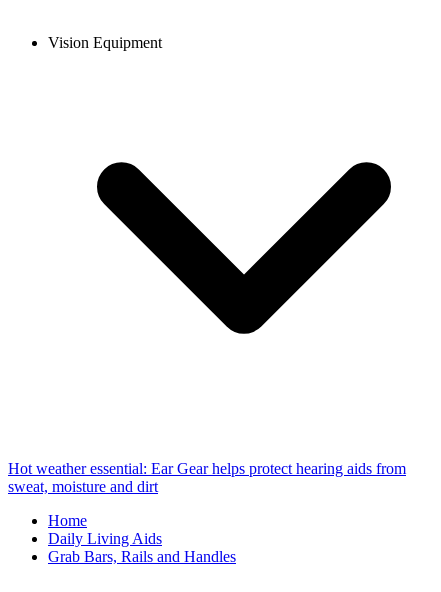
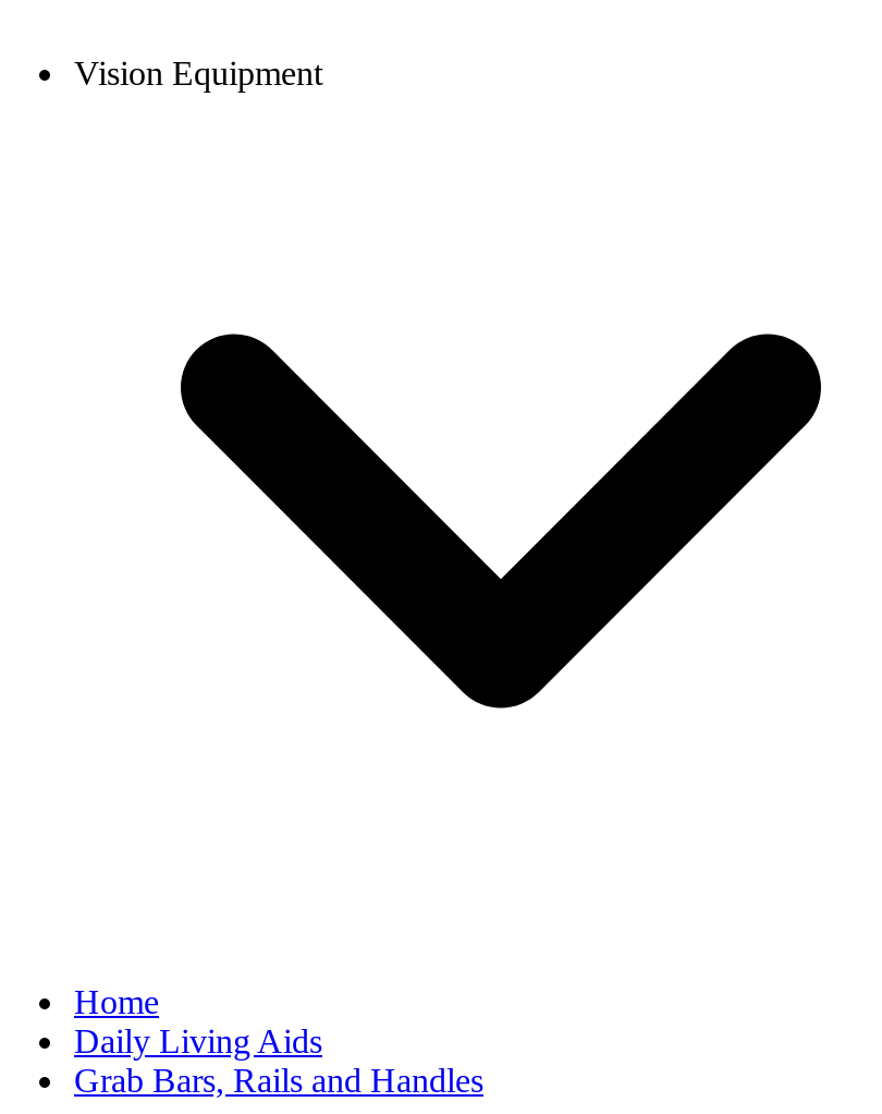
[8,460,406,495] Hot weather essential: Ear Gear helps protect hearing aids from | sweat, moisture and dirt -> none

